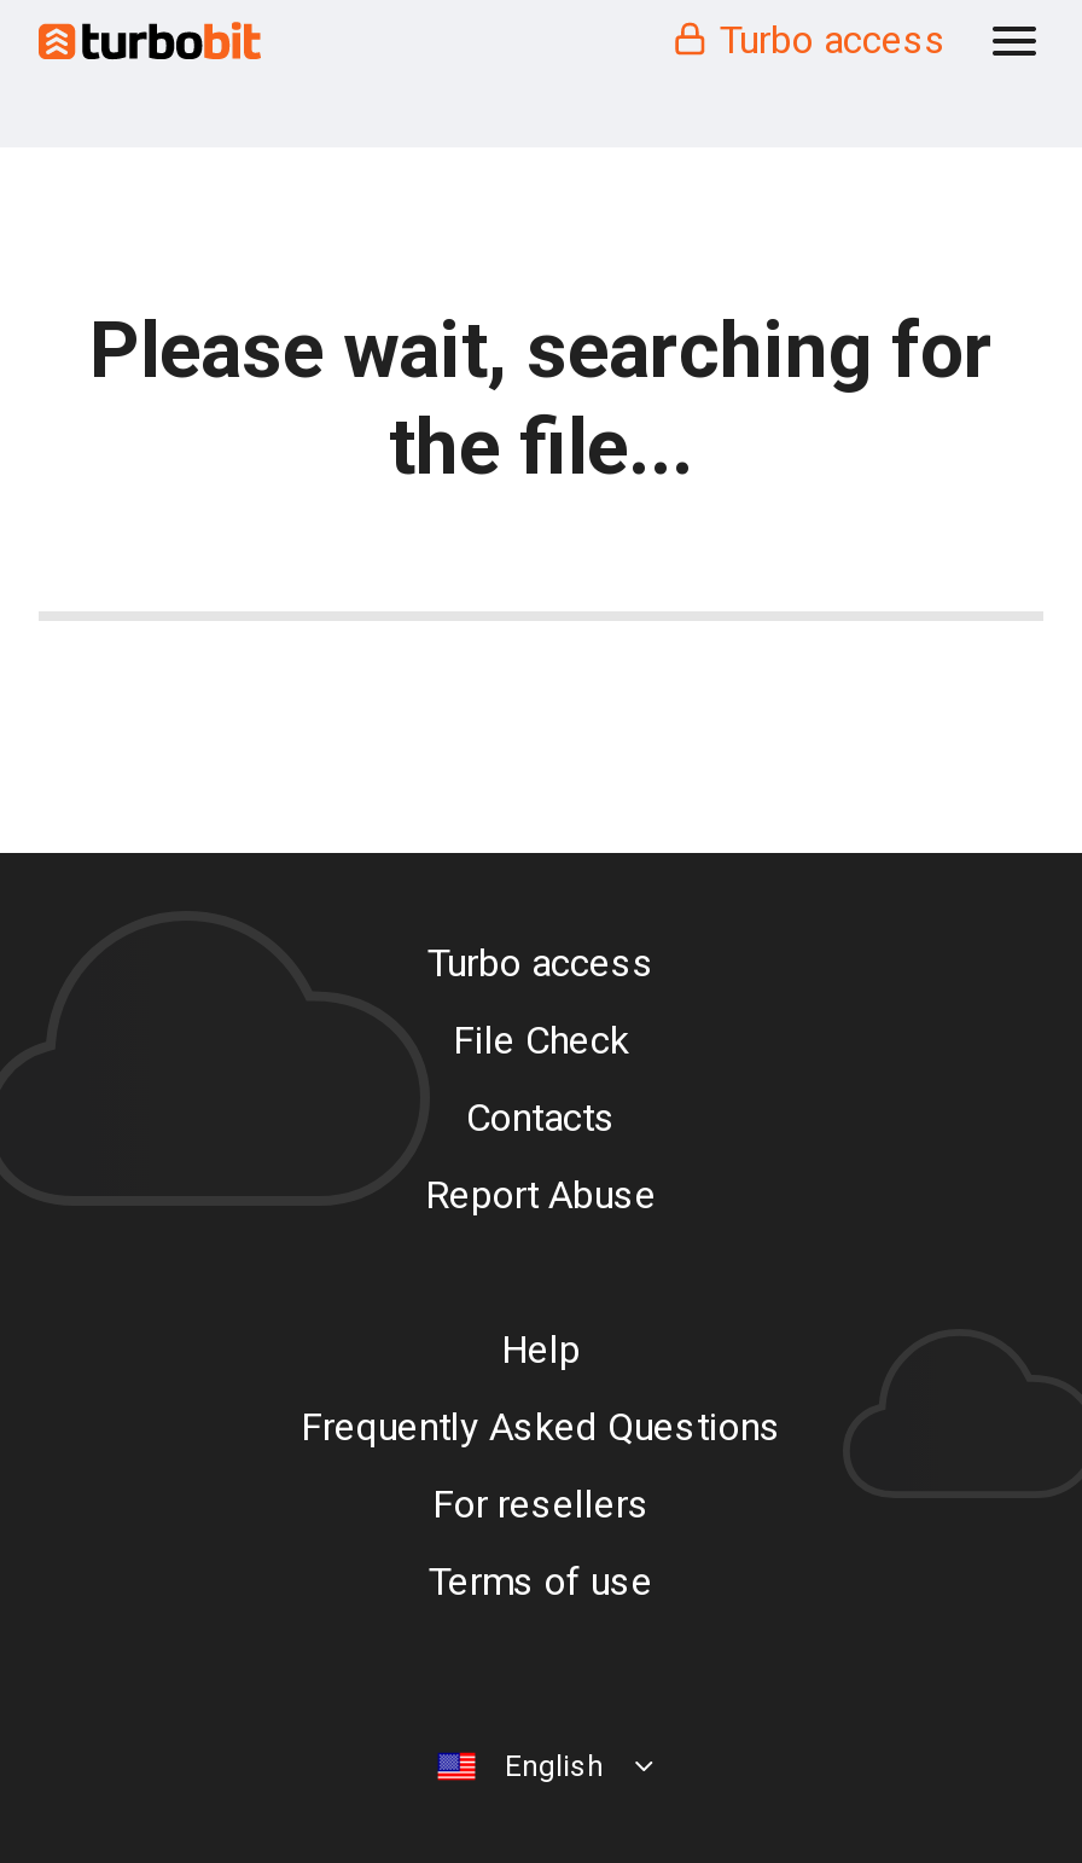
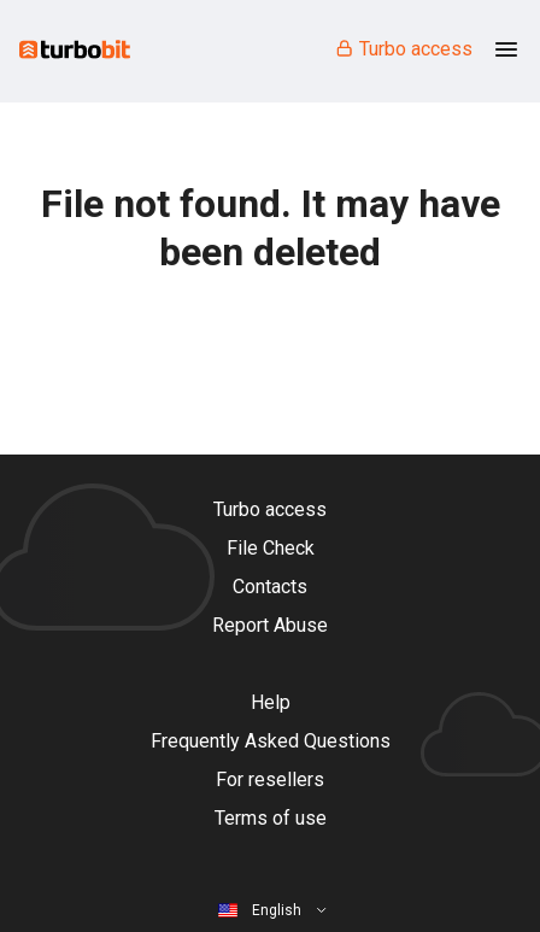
[89,304,993,493] Please wait, searching for | the file... -> [40,181,500,275] File not found. It may have | been deleted

